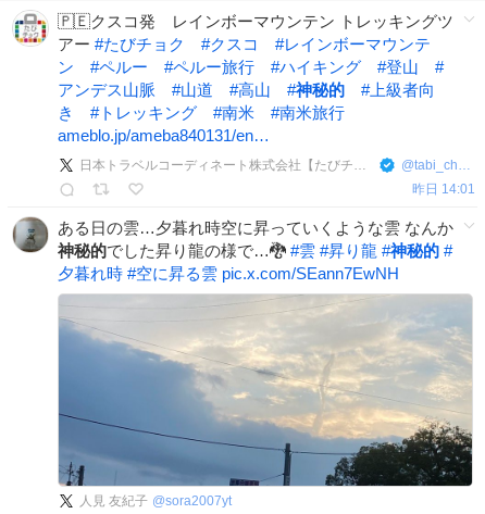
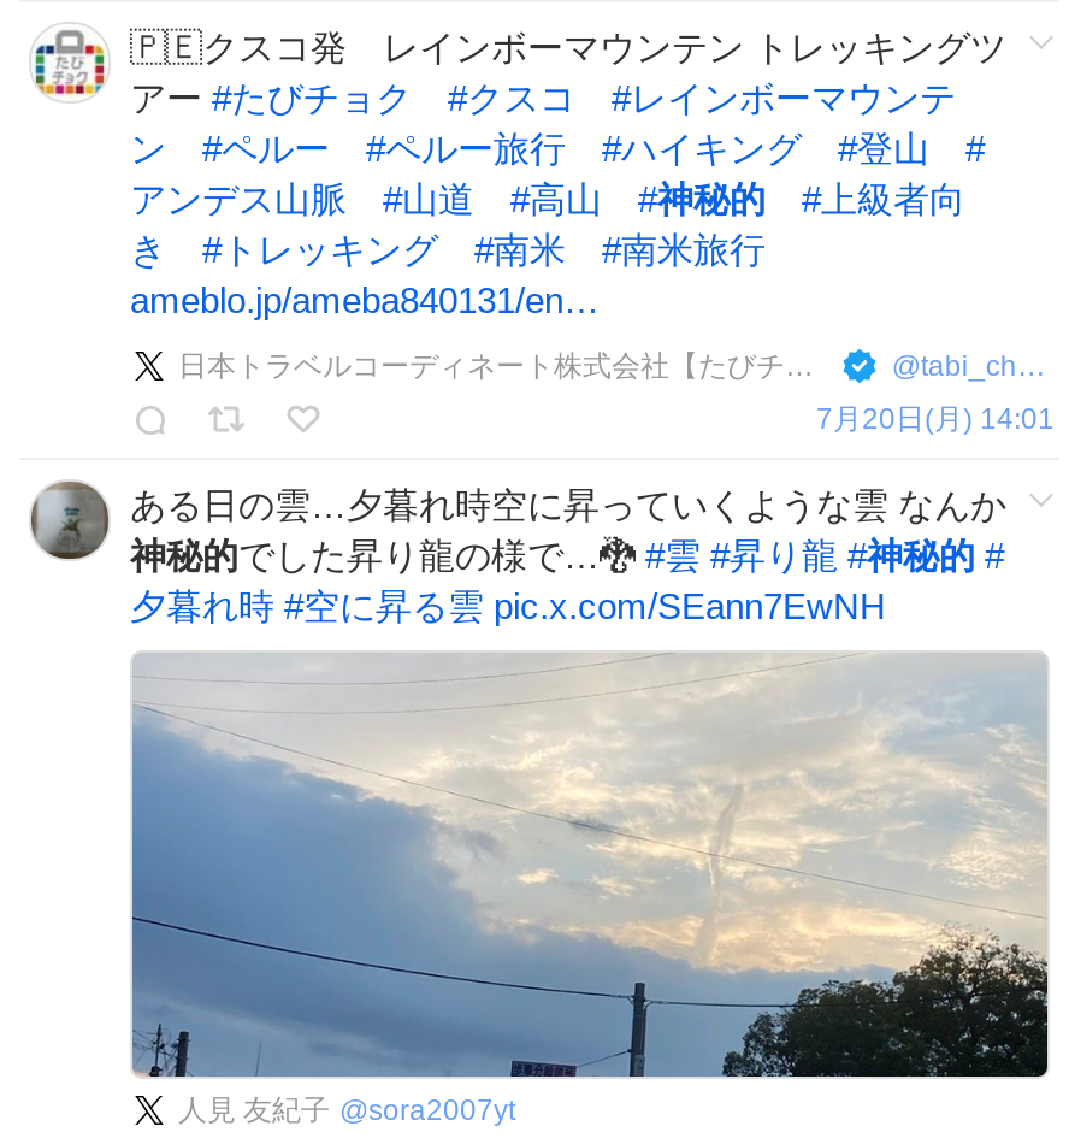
[412,181,475,196] 昨日 14:01 -> [816,401,1055,435] 7月20日(月) 14:01

